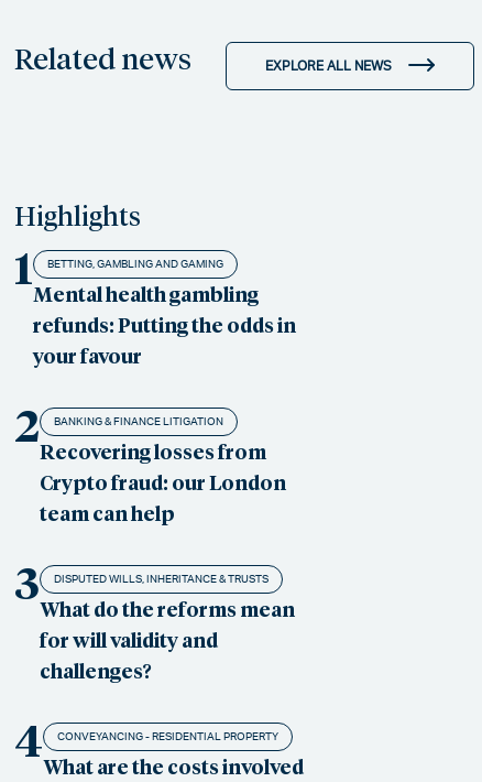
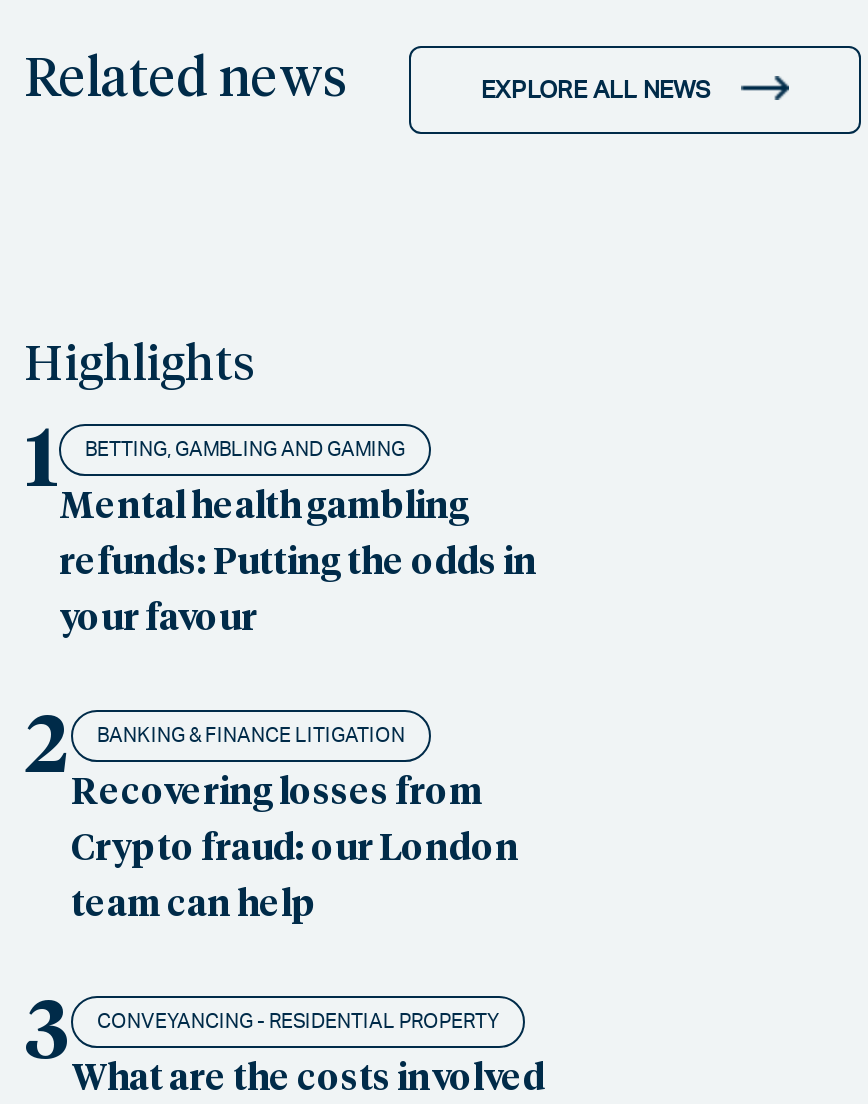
[14,573,295,768] DISPUTED WILLS, INHERITANCE & TRUSTS | What do the reforms mean | for will validity and | challenges? | 4 -> none

